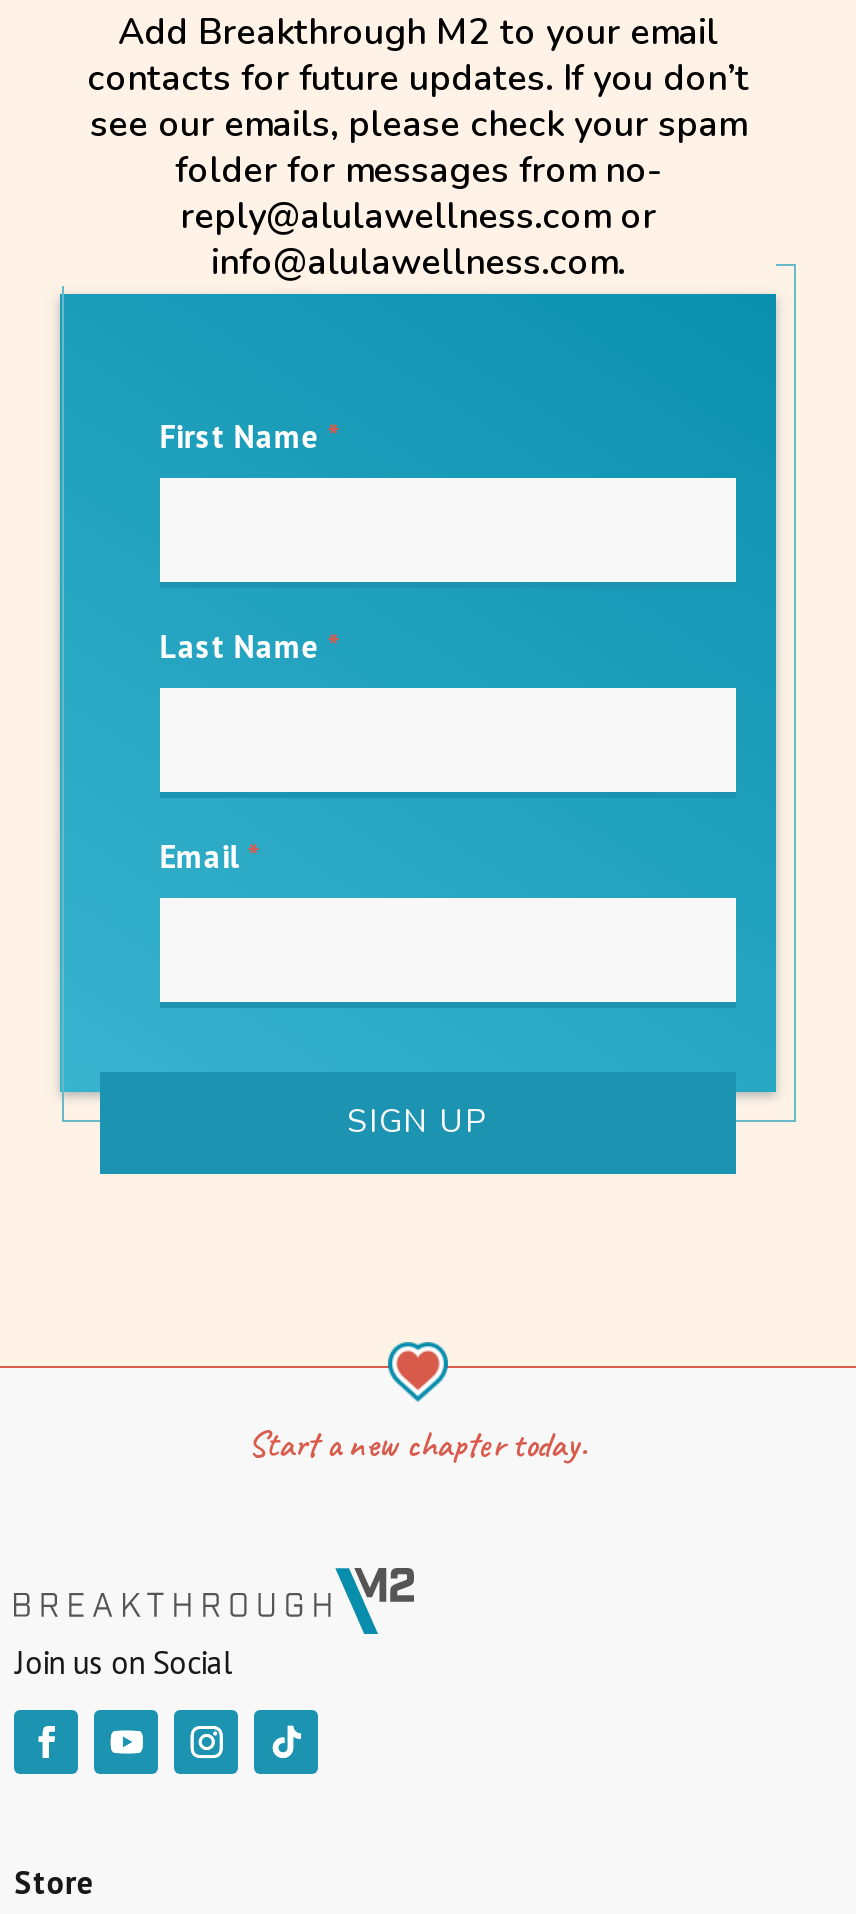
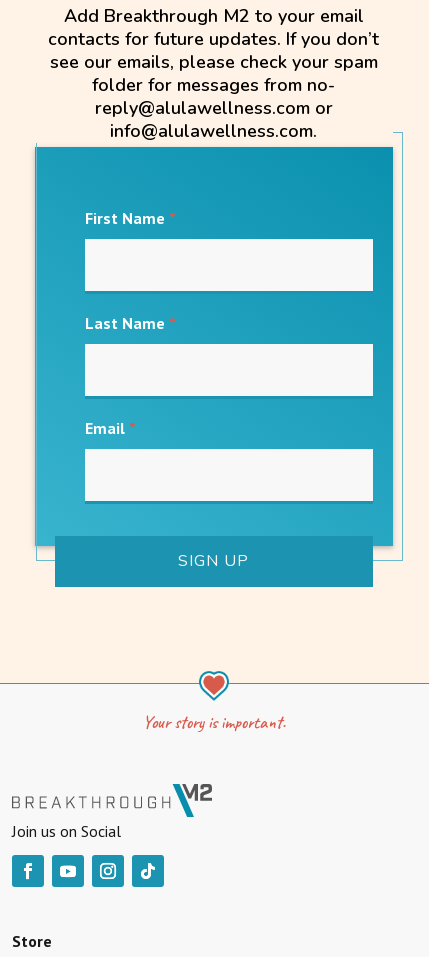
[248,1423,588,1467] Start a new chapter today. -> [142,711,285,733] Your story is important.

